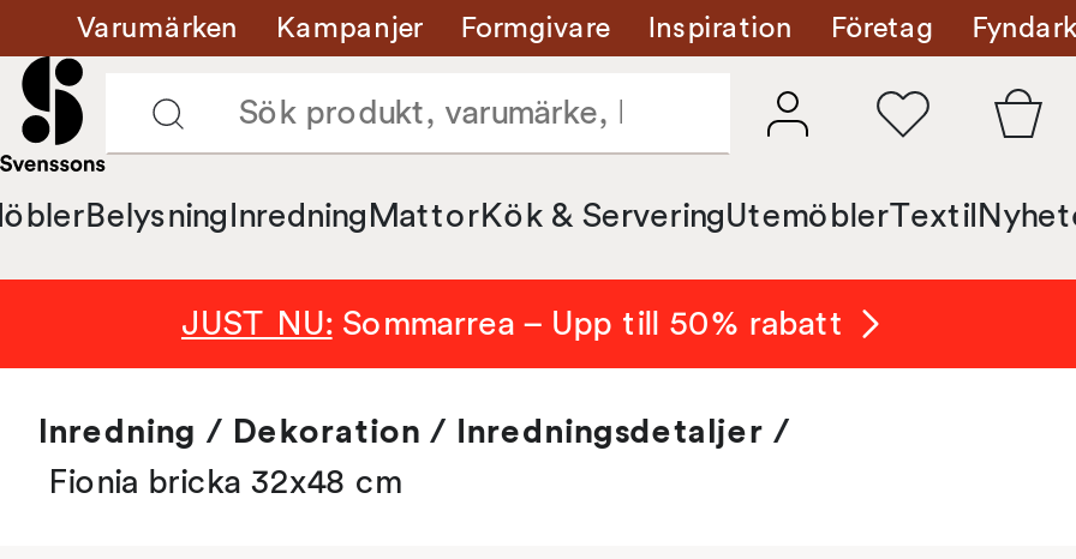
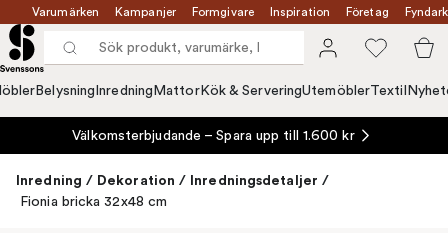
[181,306,844,342] JUST NU: Sommarrea – Upp till 50% rabatt -> [72,128,355,143] Välkomsterbjudande – Spara upp till 1.600 kr

